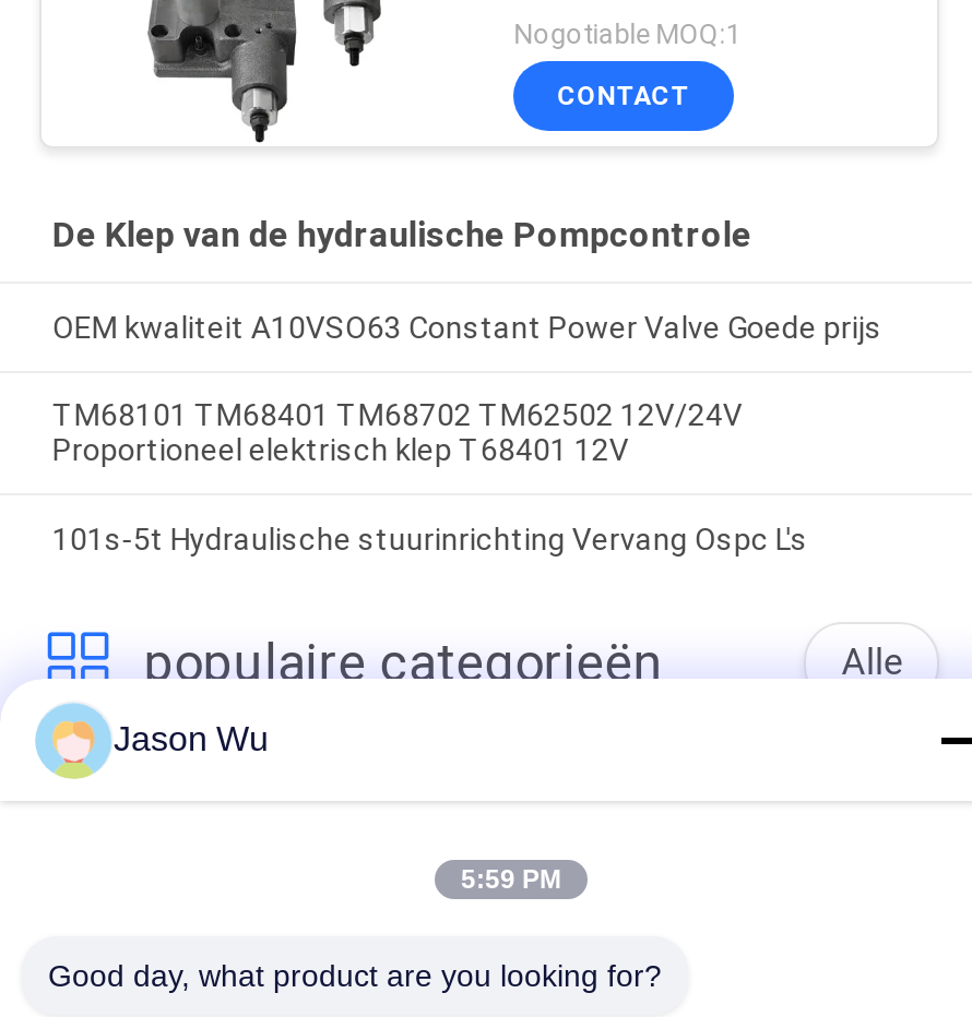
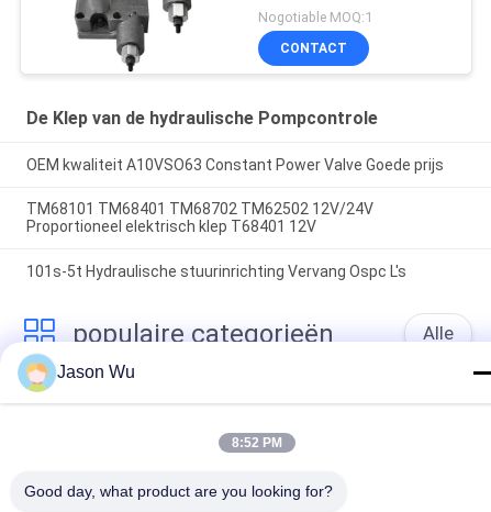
[461,864,561,895] 5:59 PM -> [232,435,282,450] 8:52 PM

